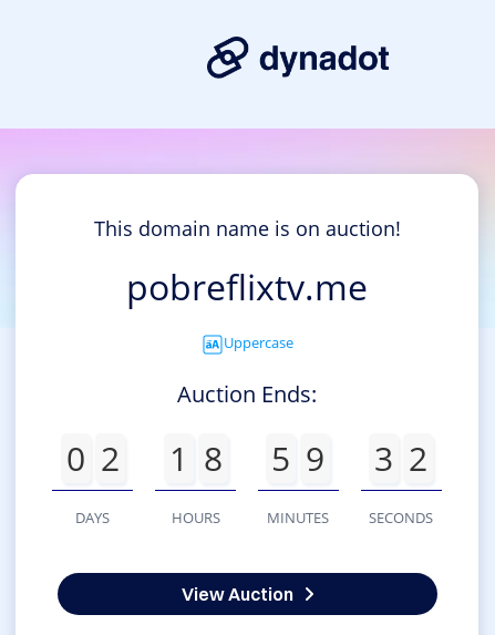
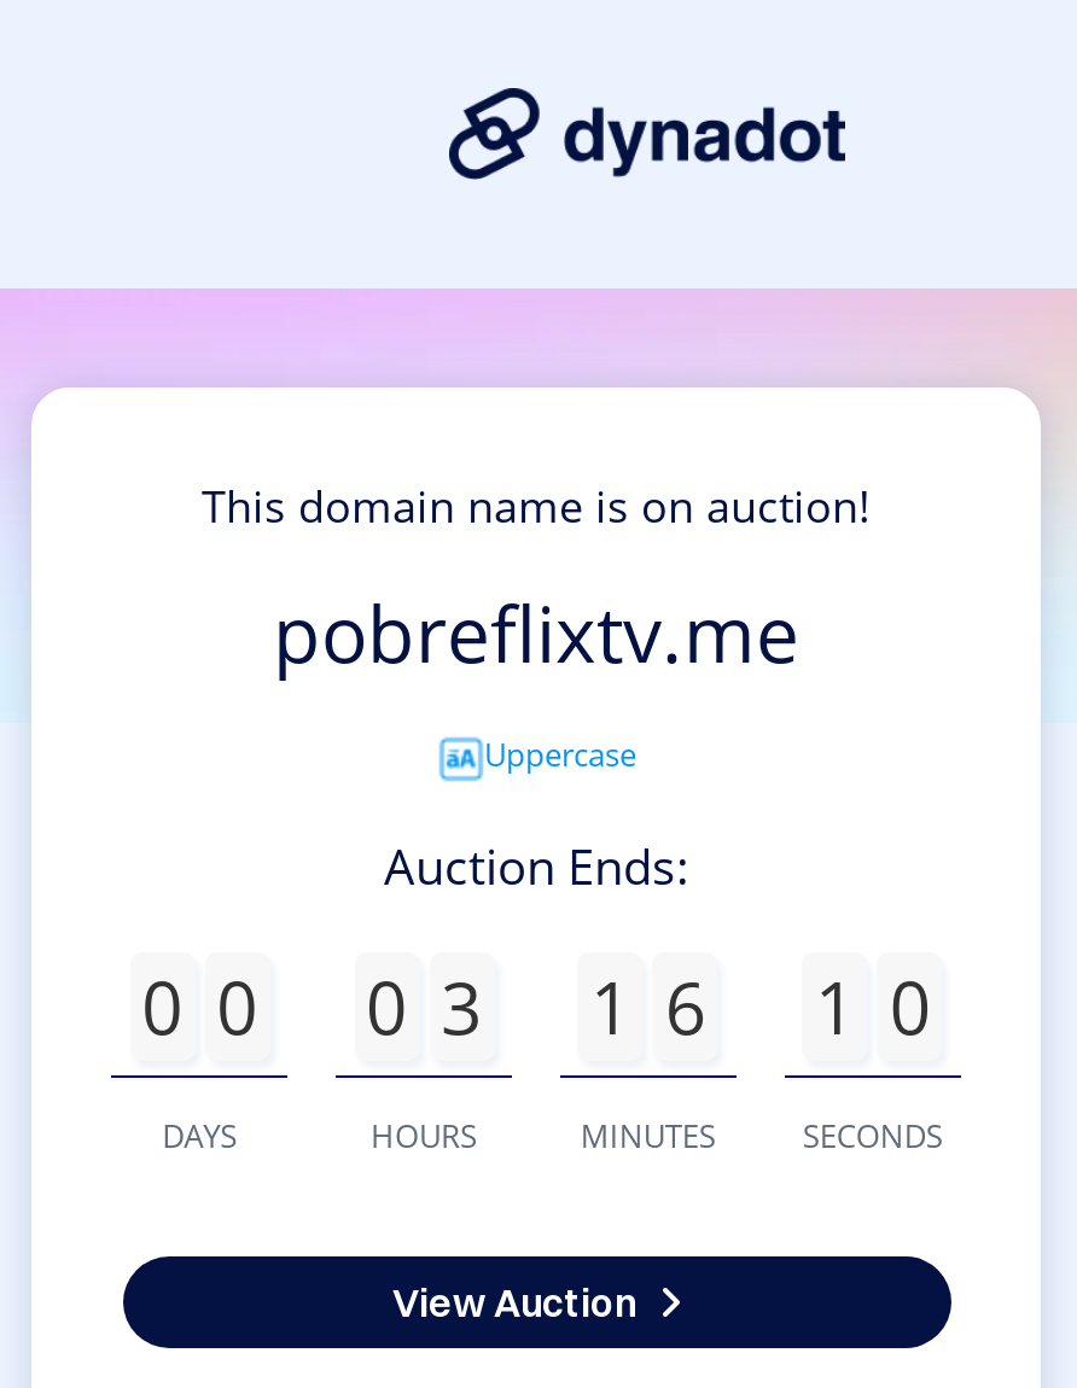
[66,436,119,481] 0 2 -> [142,957,257,1056] 0 0
[169,436,222,481] 1 8 -> [366,957,482,1056] 0 3
[272,436,325,481] 5 9 -> [590,957,706,1056] 1 6
[375,436,428,481] 3 2 -> [815,957,930,1056] 1 0

